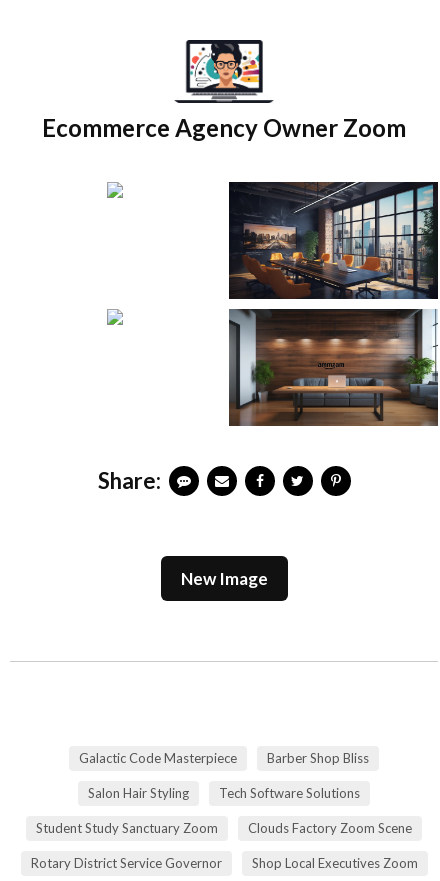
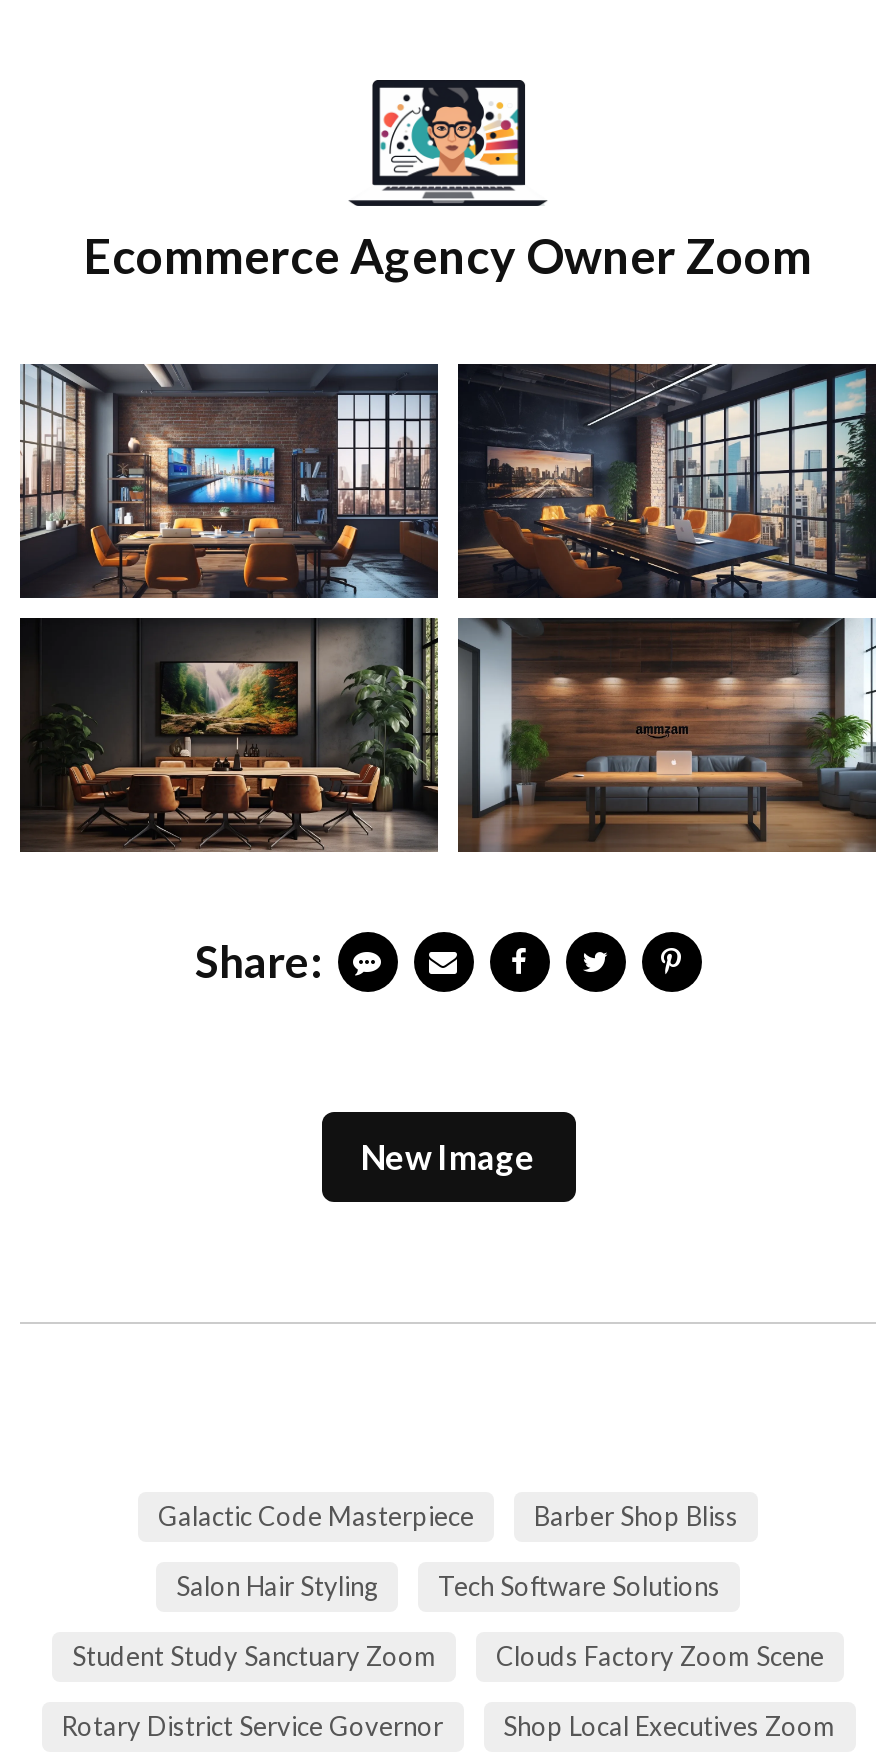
none -> [18,362,440,600] [image]
none -> [18,616,440,854] [image]

